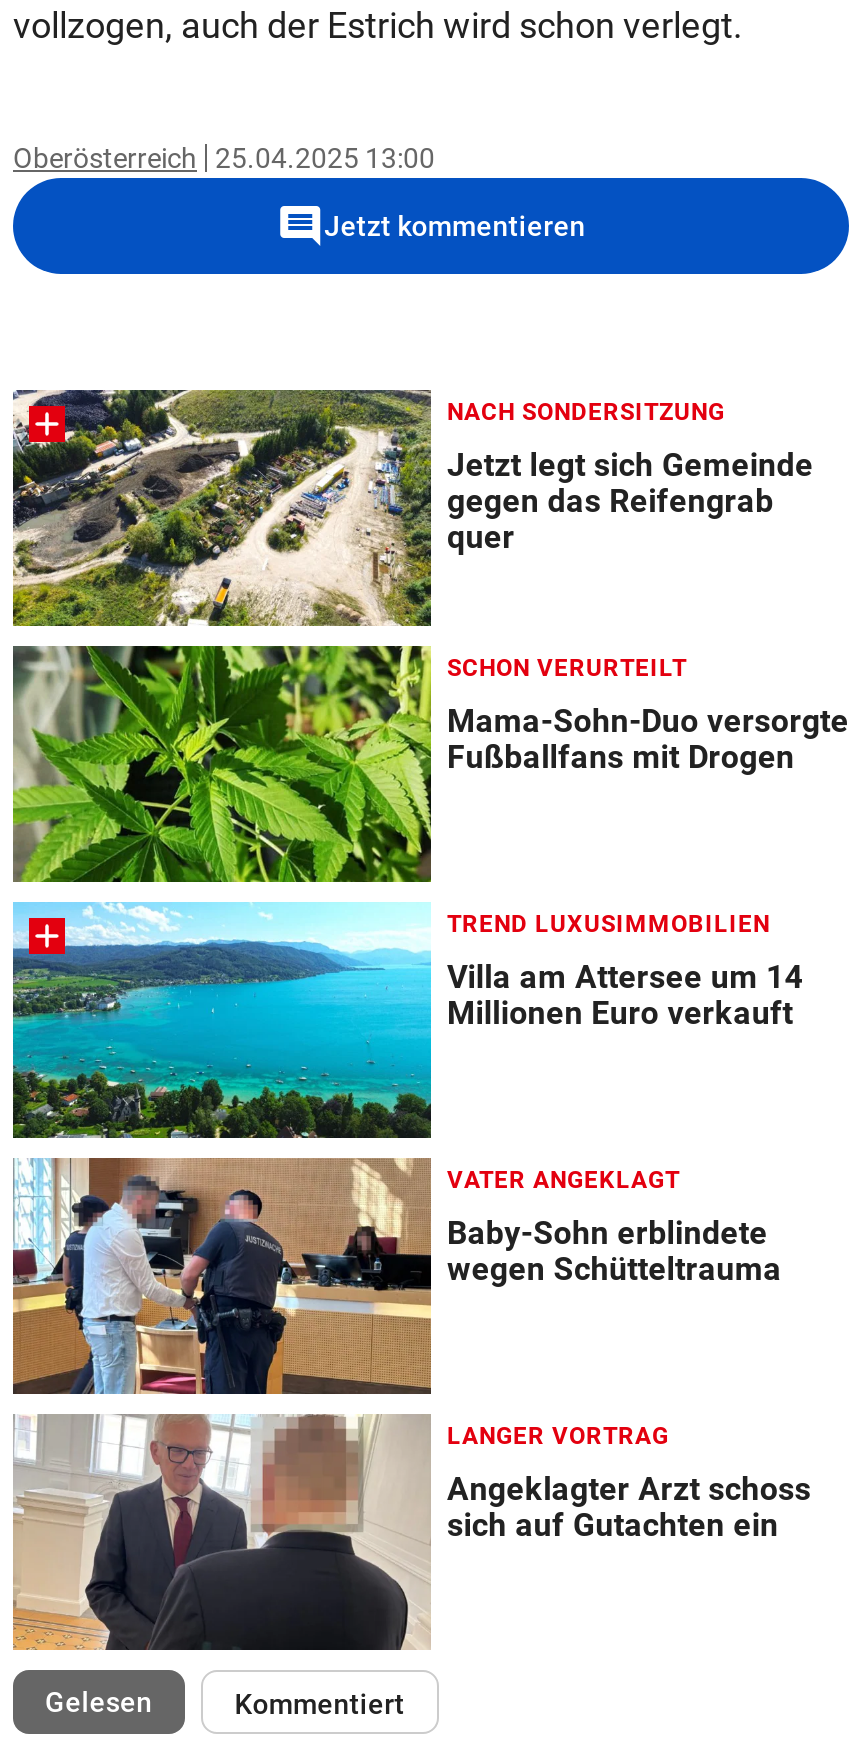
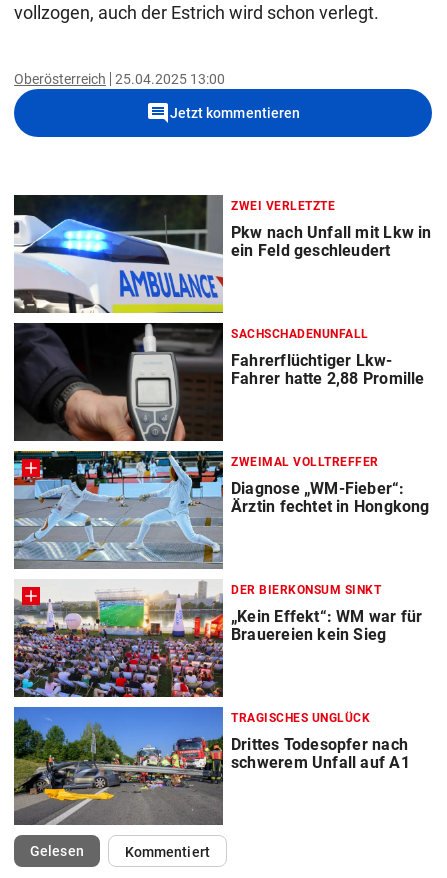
[11,388,725,628] [image] | NACH SONDERSITZUNG -> [13,194,335,314] [image] | ZWEI VERLETZTE
[447,446,813,556] Jetzt legt sich Gemeinde | gegen das Reifengrab | quer -> [231,223,432,260] Pkw nach Unfall mit Lkw in | ein Feld geschleudert
[11,644,687,884] [image] | SCHON VERURTEILT -> [13,322,368,442] [image] | SACHSCHADENUNFALL
[447,702,849,776] Mama-Sohn-Duo versorgte | Fußballfans mit Drogen -> [231,351,425,388] Fahrerflüchtiger Lkw- | Fahrer hatte 2,88 Promille
[11,900,770,1140] [image] | TREND LUXUSIMMOBILIEN -> [13,450,378,569] [image] | ZWEIMAL VOLLTREFFER
[447,958,803,1032] Villa am Attersee um 14 | Millionen Euro verkauft -> [231,479,430,516] Diagnose „WM-Fieber“: | Ärztin fechtet in Hongkong
[11,1156,680,1396] [image] | VATER ANGEKLAGT -> [13,579,381,698] [image] | DER BIERKONSUM SINKT
[447,1214,782,1288] Baby-Sohn erblindete | wegen Schütteltrauma -> [231,607,422,644] „Kein Effekt“: WM war für | Brauereien kein Sieg
[11,1412,669,1652] [image] | LANGER VORTRAG -> [13,706,370,826] [image] | TRAGISCHES UNGLÜCK
[447,1470,811,1544] Angeklagter Arzt schoss | sich auf Gutachten ein -> [231,735,410,772] Drittes Todesopfer nach | schwerem Unfall auf A1

